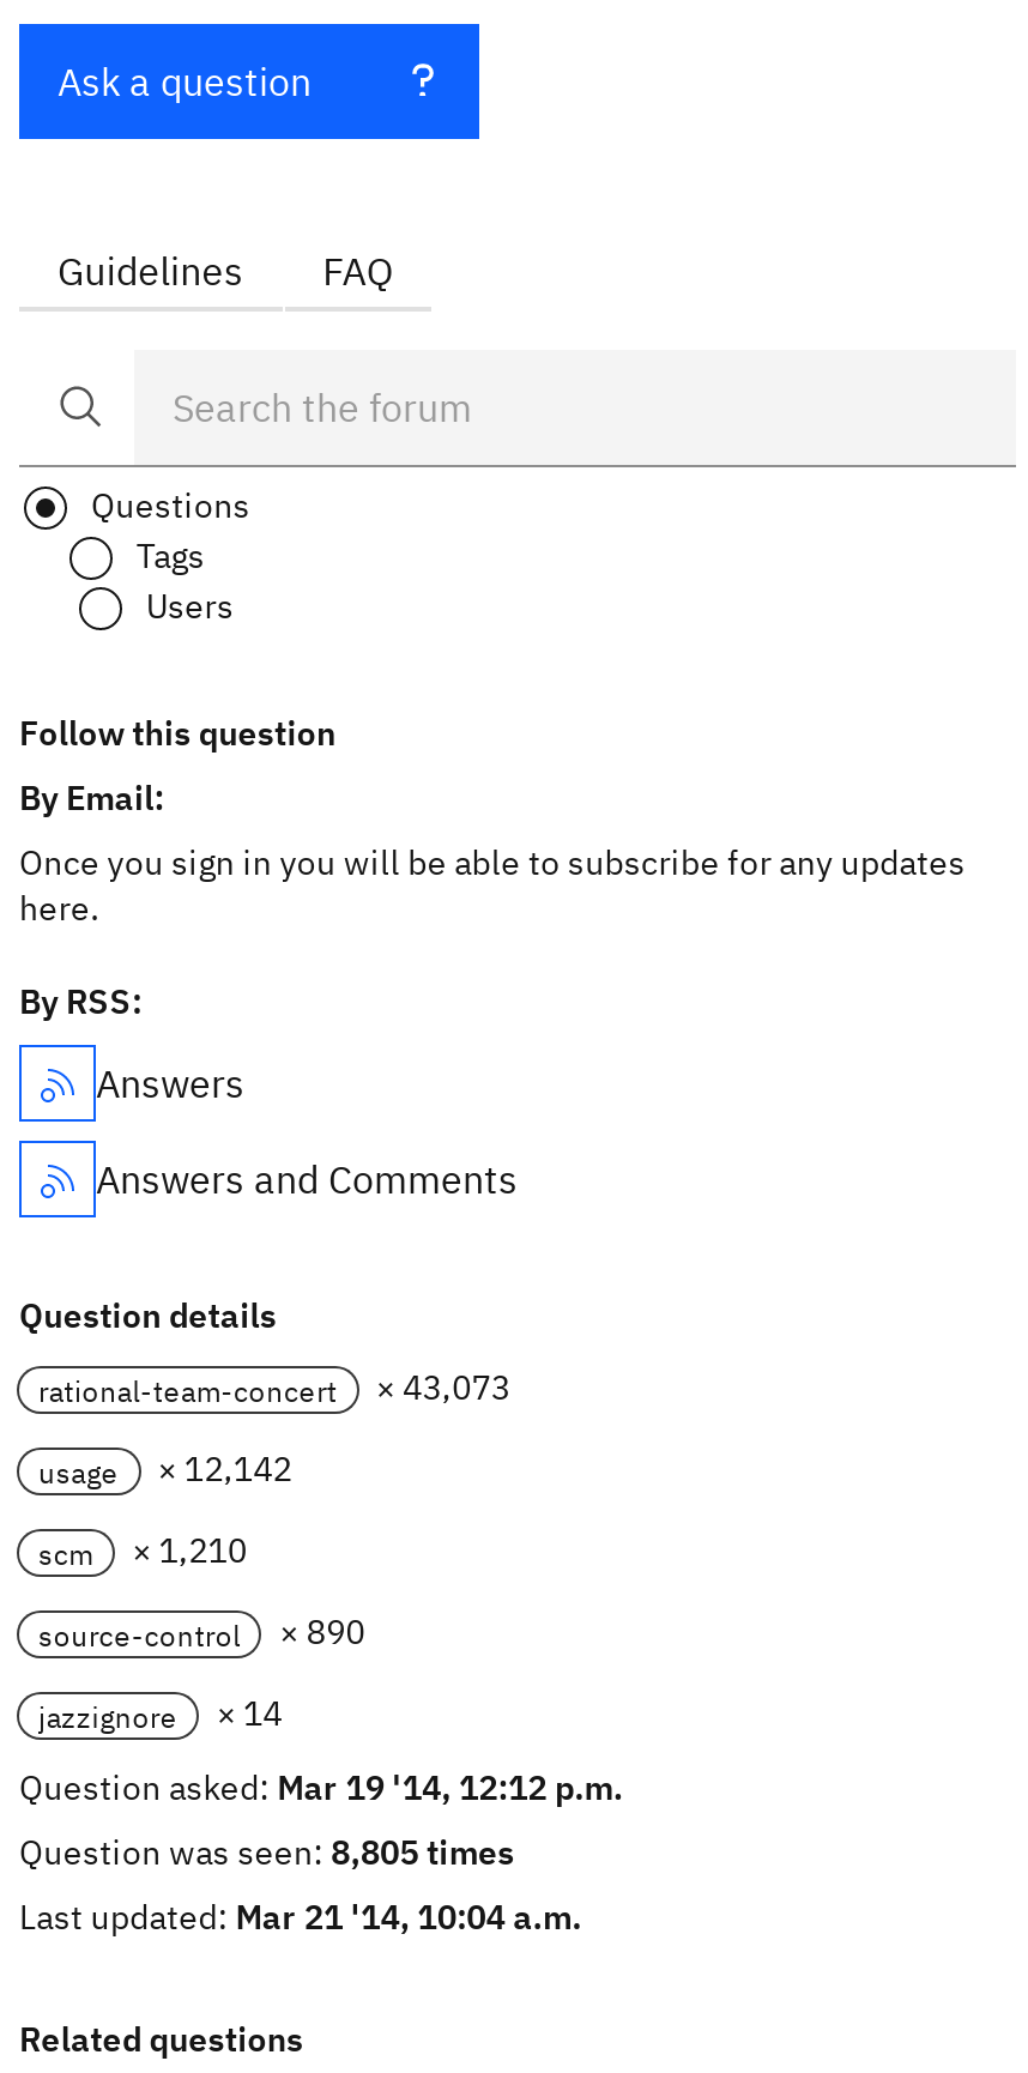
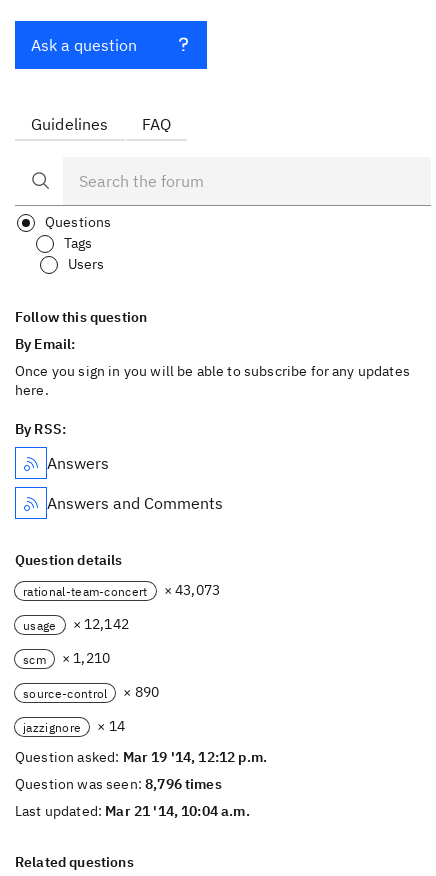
[19,1831,515,1874] Question was seen: 8,805 times -> [15,775,222,793] Question was seen: 8,796 times

